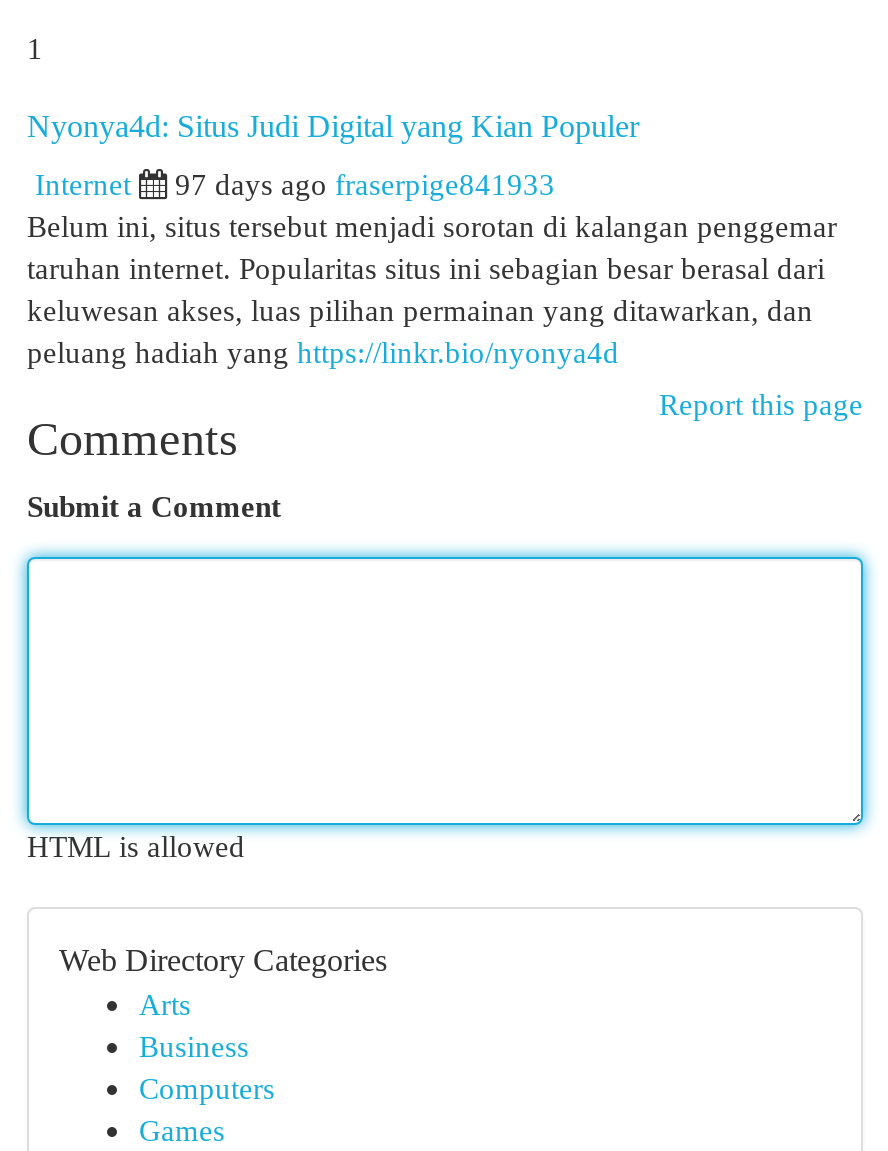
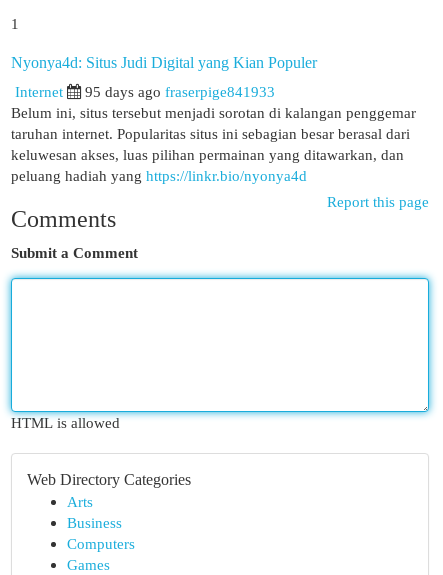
[175,167,555,201] 97 days ago fraserpige841933 -> [85,83,275,100] 95 days ago fraserpige841933

